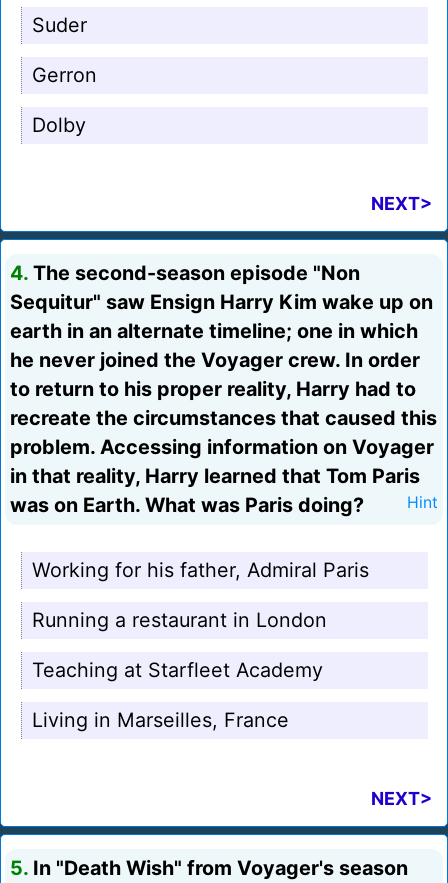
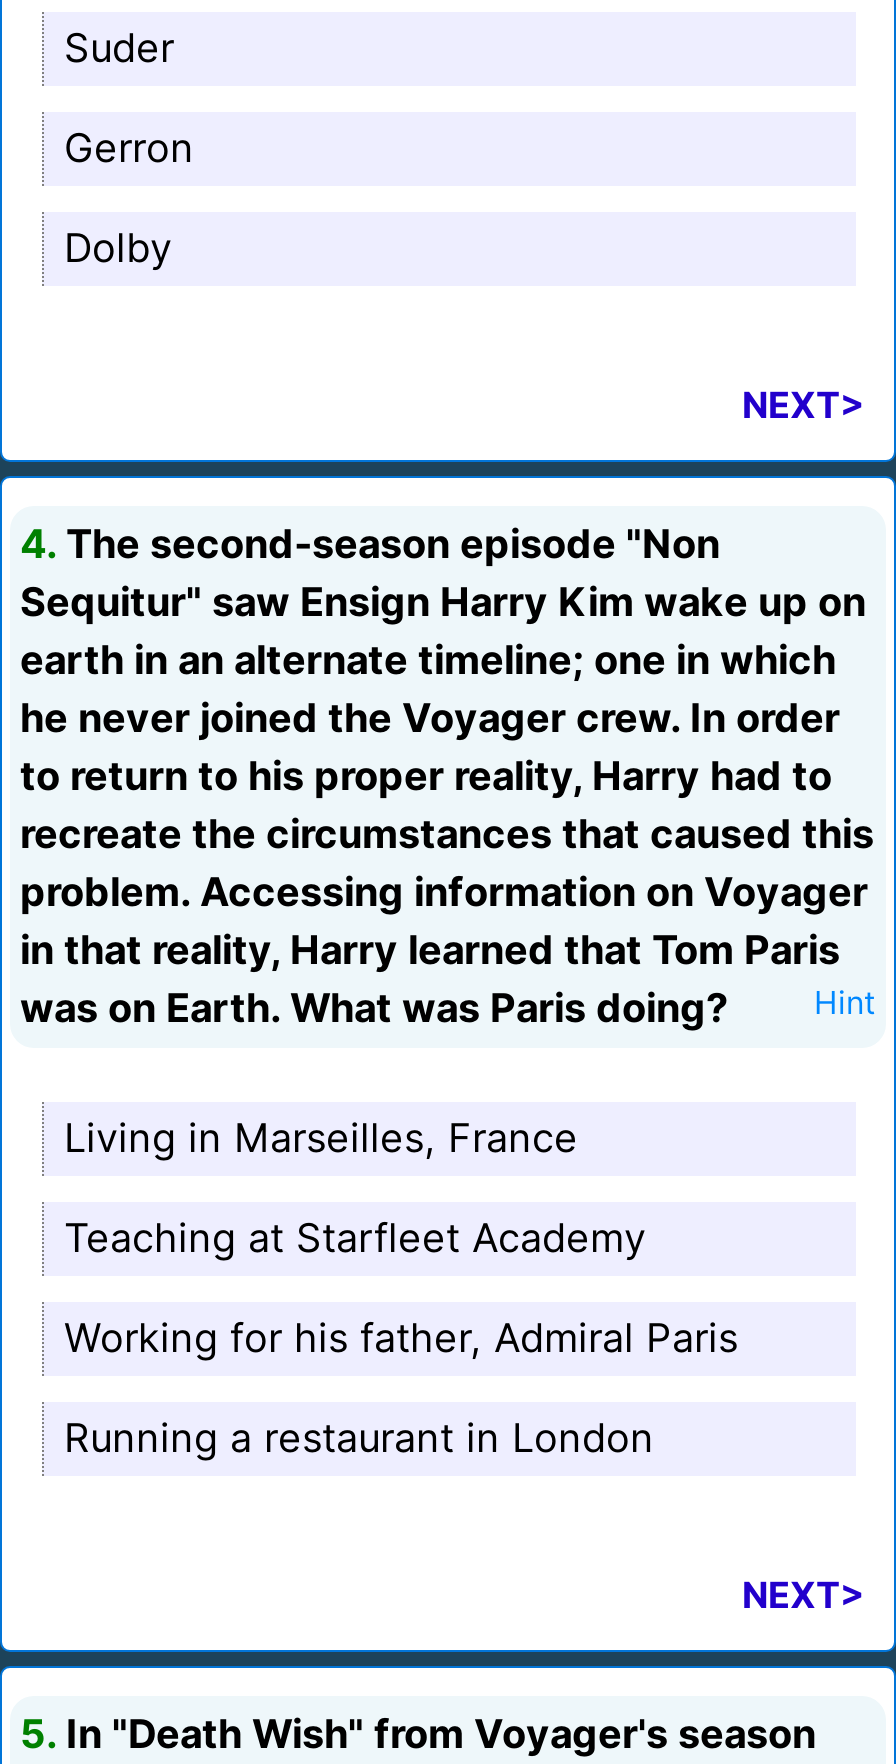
moved [32,558,369,632] -> [64,1314,738,1462]: Working for his father, Admiral Paris | Running a restaurant in London
moved [32,658,323,732] -> [64,1114,646,1262]: Teaching at Starfleet Academy | Living in Marseilles, France

